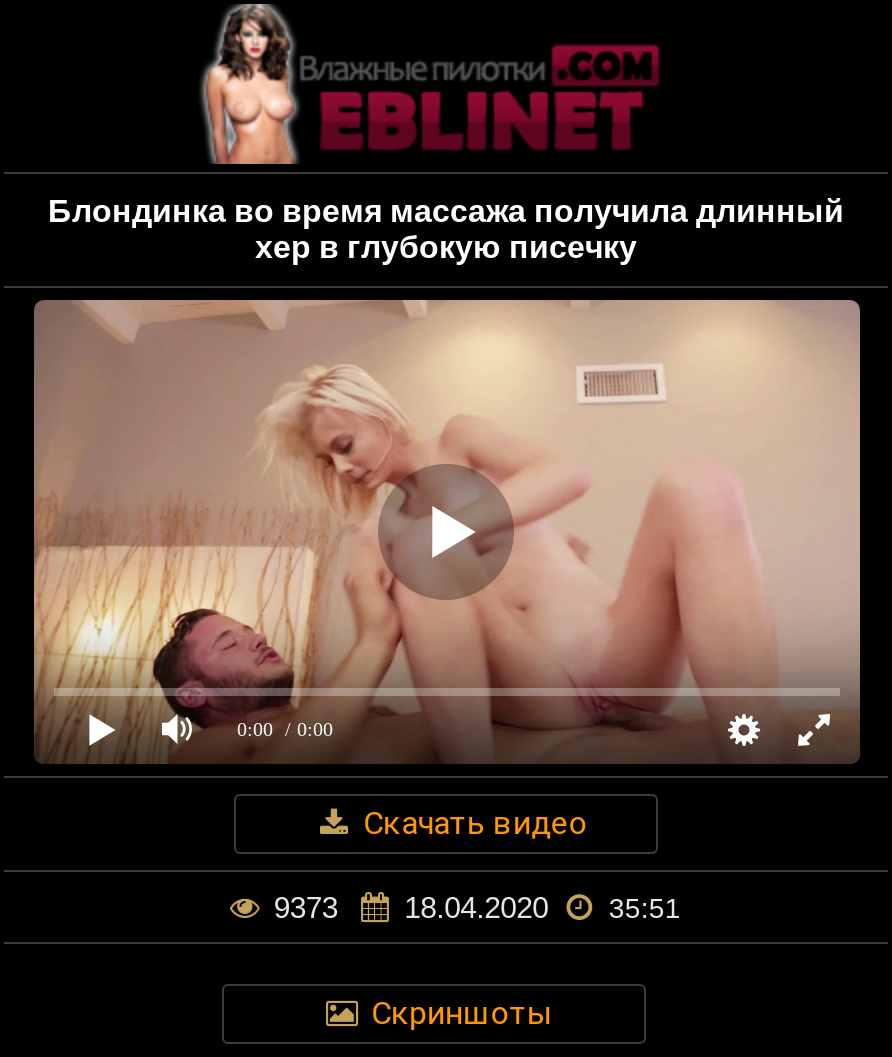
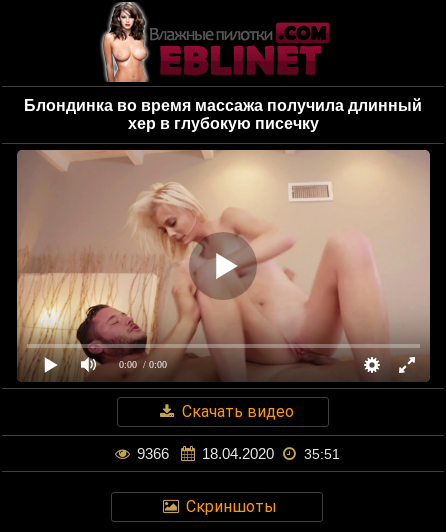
[266,891,681,925] 9373 18.04.2020 35:51 -> [133,445,340,462] 9366 18.04.2020 35:51

